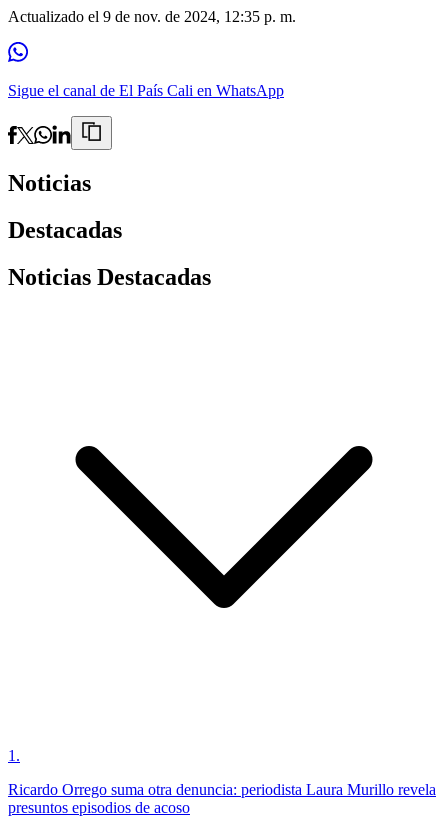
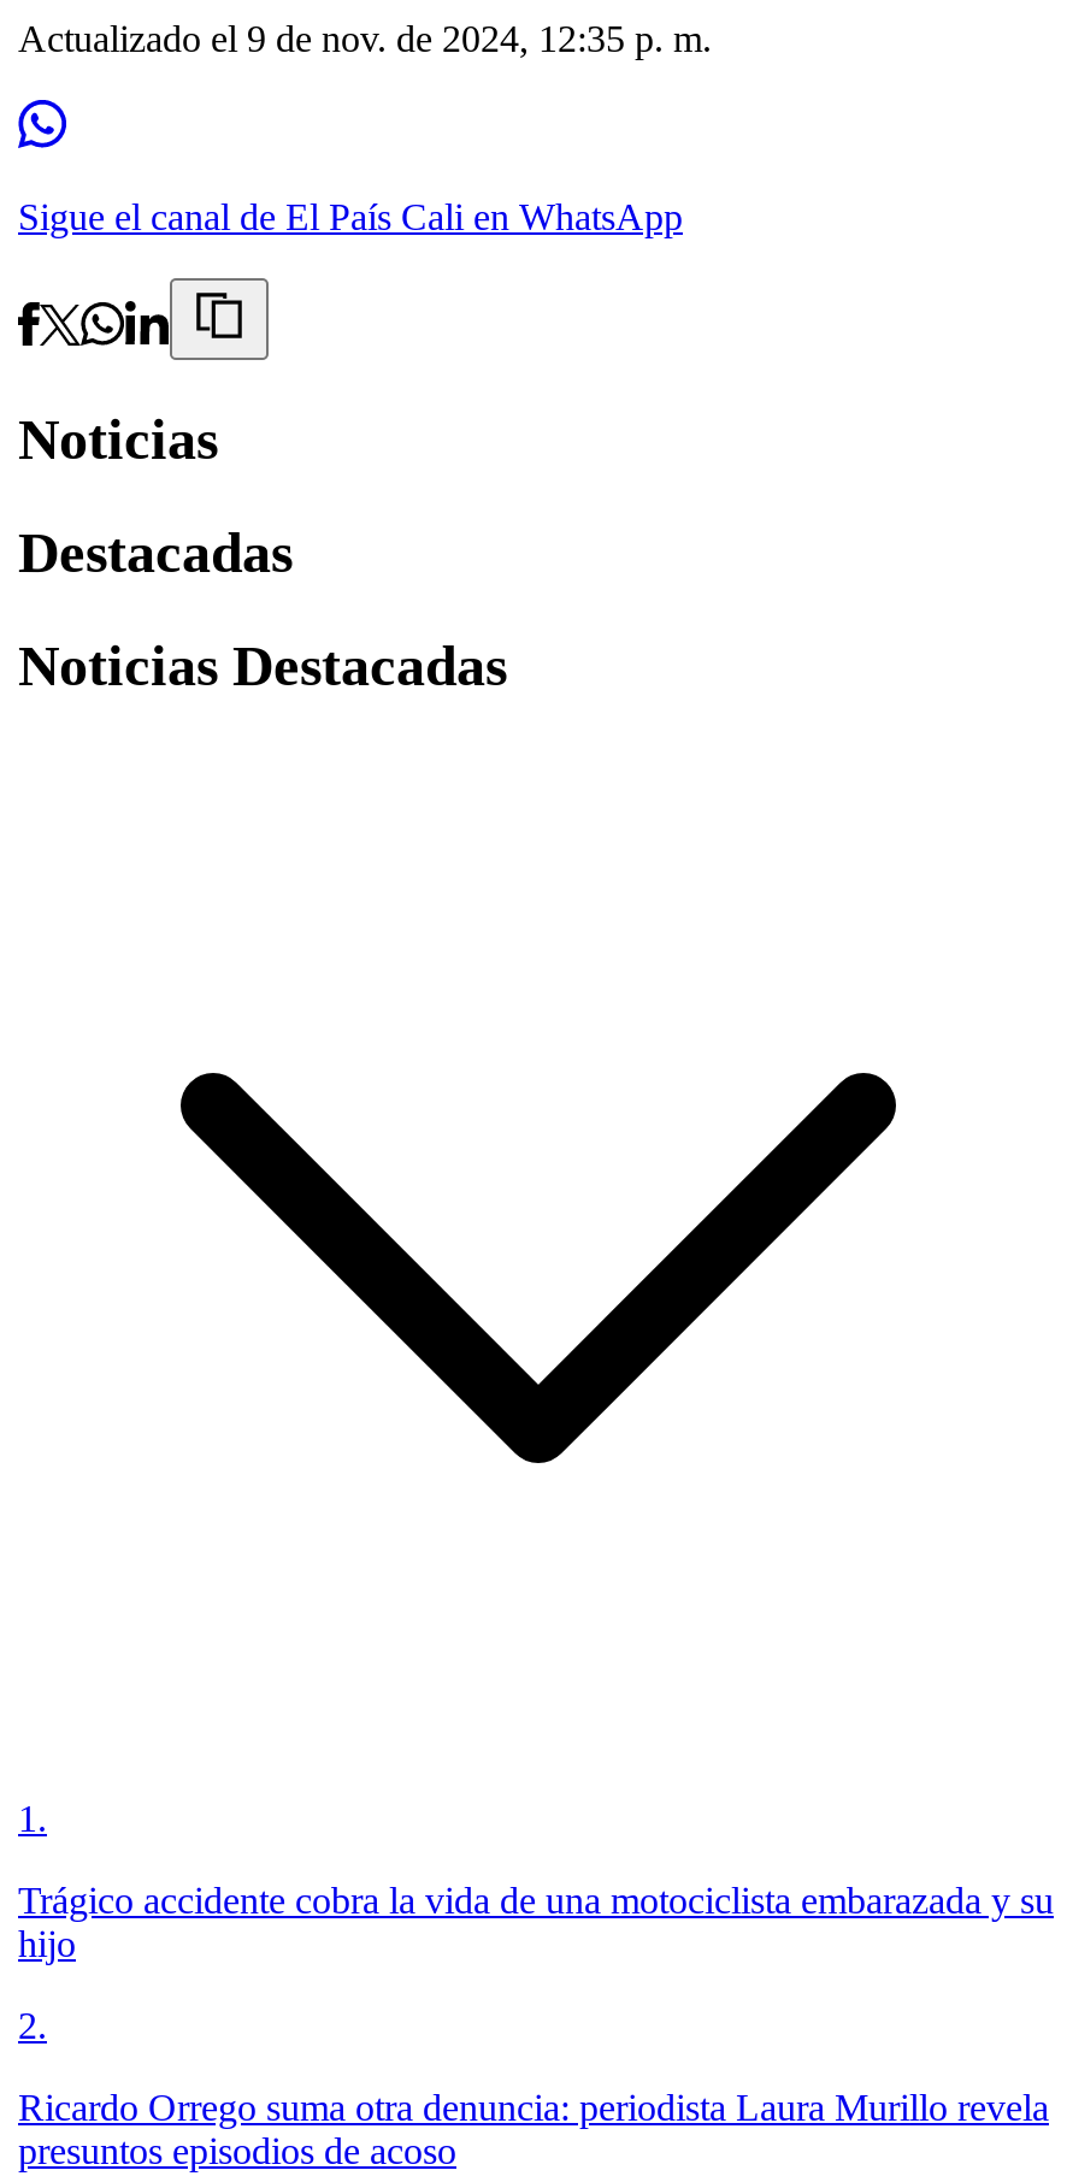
none -> [18,1879,1054,2045] Trágico accidente cobra la vida de una motociclista embarazada y su | hijo | 2.

